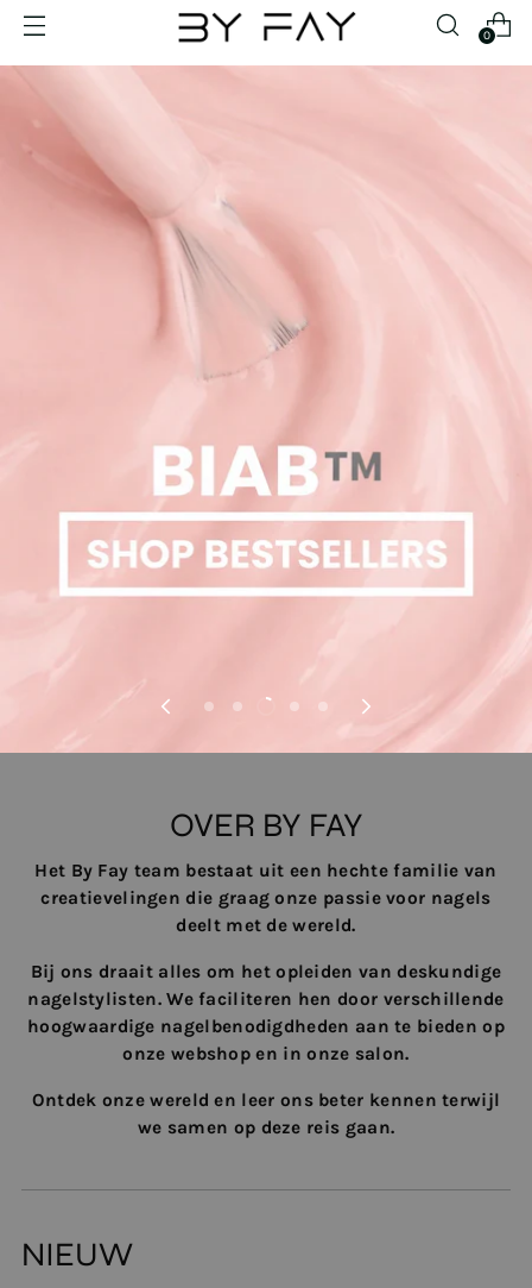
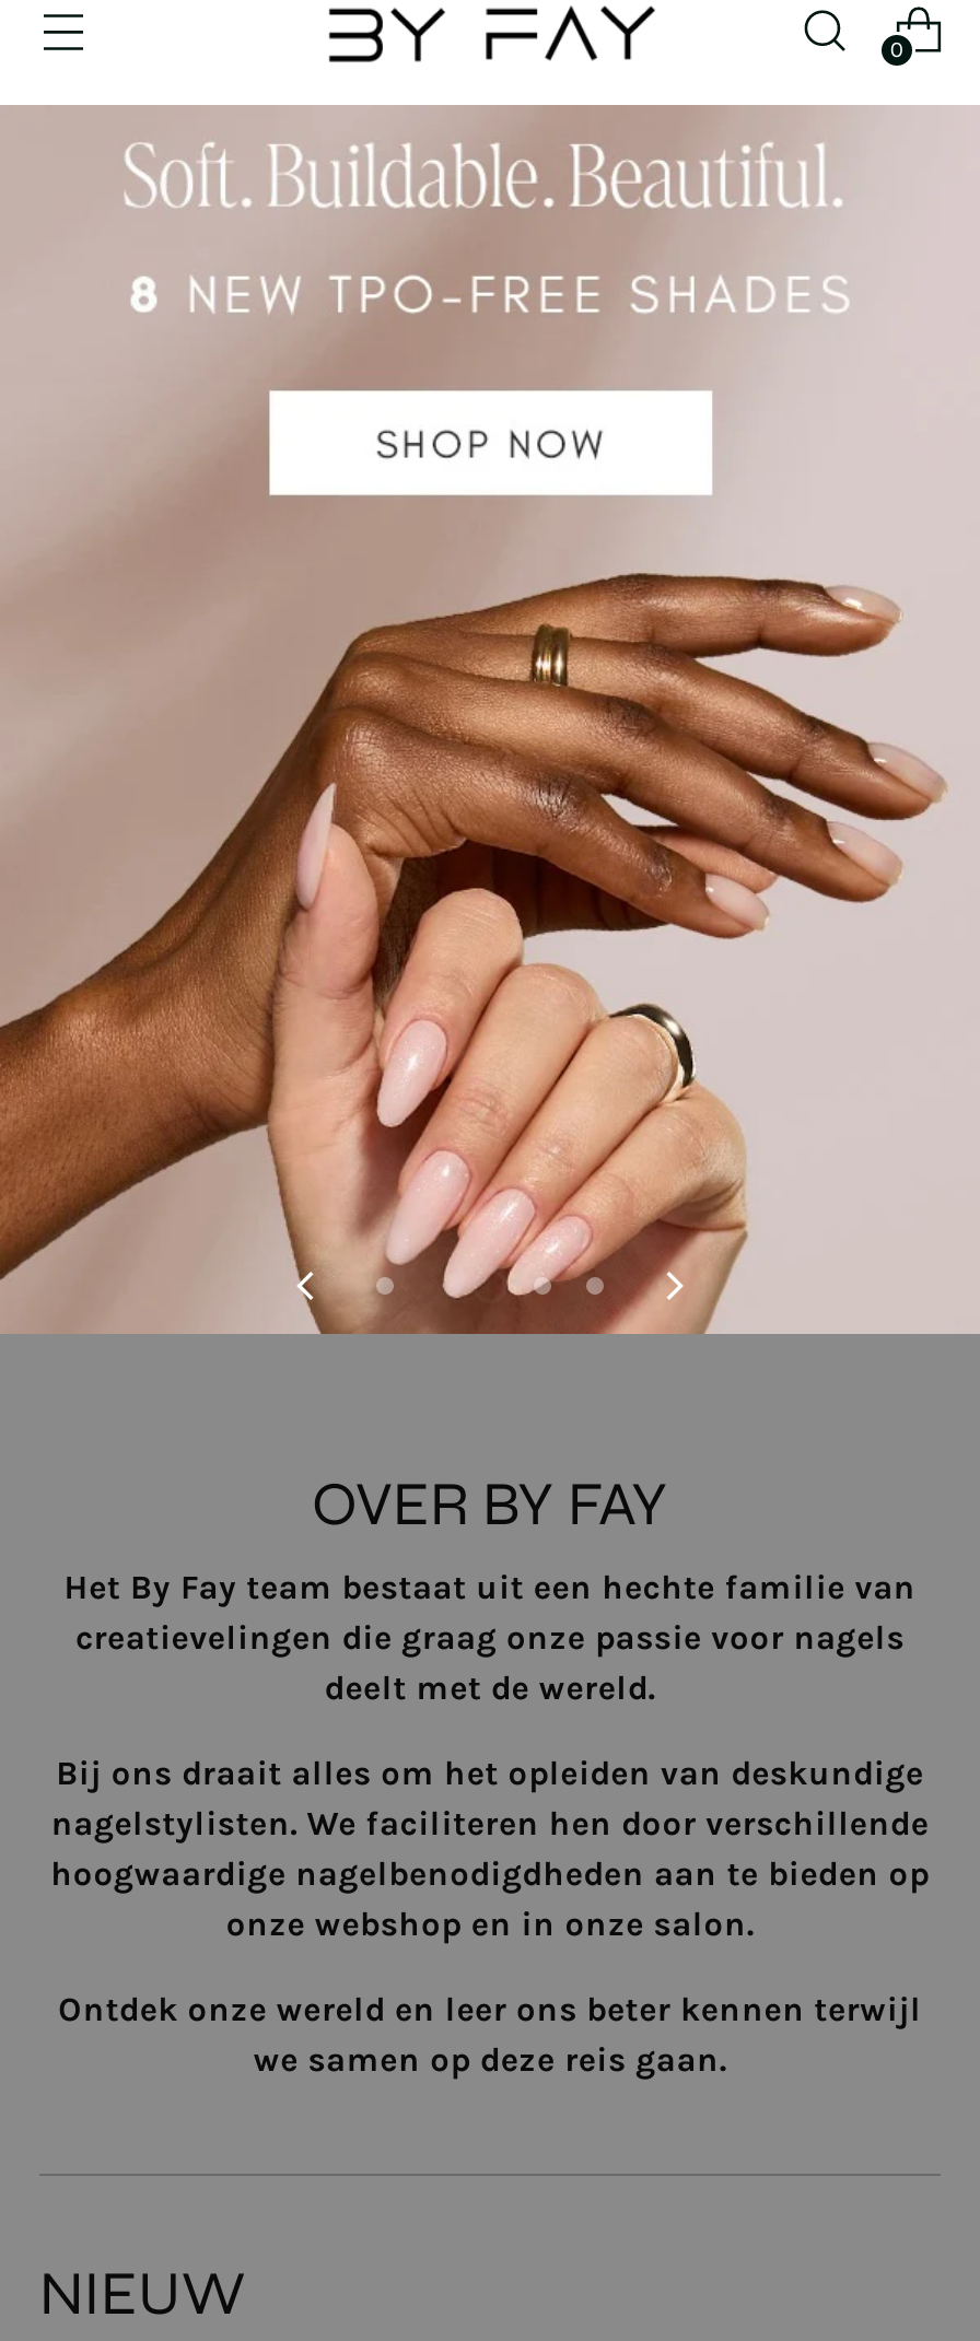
[4,65,528,754] [image] -> [7,105,973,1369] [image]

